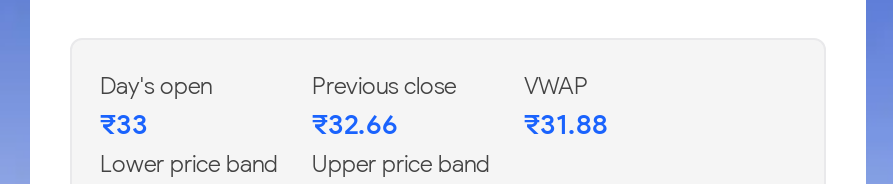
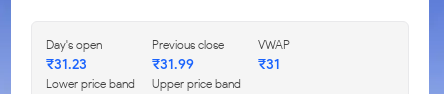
[100,108,148,142] ₹33 -> [46,56,87,73] ₹31.23
[312,108,398,142] ₹32.66 -> [152,56,194,73] ₹31.99
[524,108,608,142] ₹31.88 -> [258,56,280,73] ₹31

